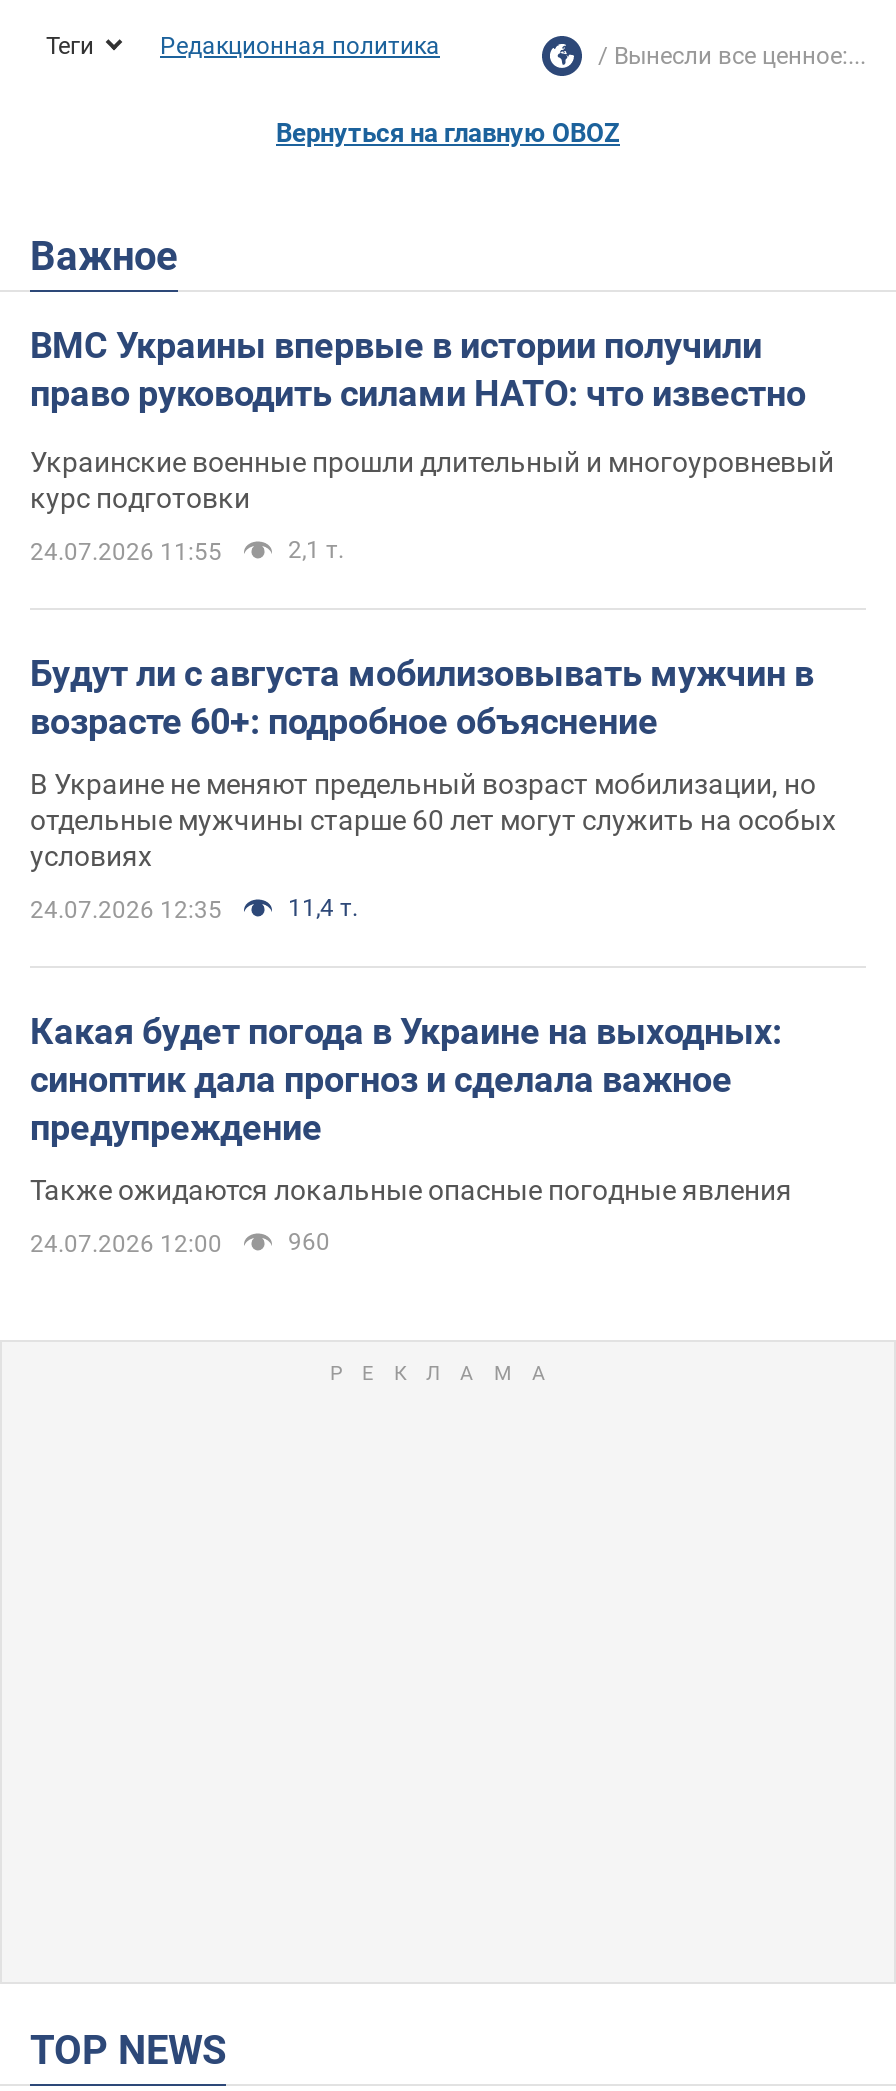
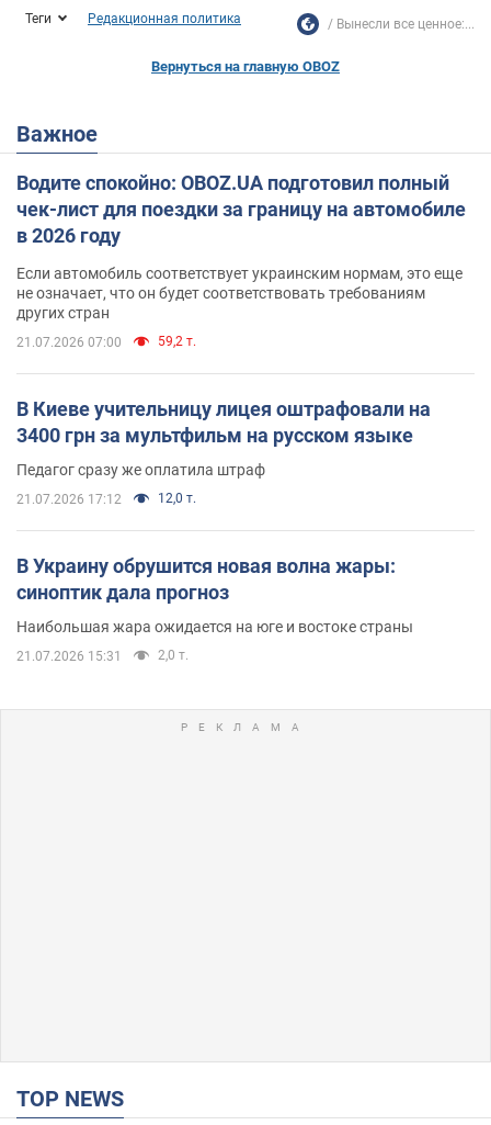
[30,323,806,413] ВМС Украины впервые в истории получили | право руководить силами НАТО: что известно -> [16,171,466,246] Водите спокойно: OBOZ.UA подготовил полный | чек-лист для поездки за границу на автомобиле | в 2026 году
[30,445,834,513] Украинские военные прошли длительный и многоуровневый | курс подготовки -> [16,264,463,321] Если автомобиль соответствует украинским нормам, это еще | не означает, что он будет соответствовать требованиям | других стран
[30,535,344,565] 24.07.2026 11:55 | 2,1 т. -> [16,333,196,350] 21.07.2026 07:00 | 59,2 т.
[30,651,814,741] Будут ли с августа мобилизовывать мужчин в | возрасте 60+: подробное объяснение -> [16,397,431,446] В Киеве учительницу лицея оштрафовали на | 3400 грн за мультфильм на русском языке
[30,767,836,871] В Украине не меняют предельный возраст мобилизации, но | отдельные мужчины старше 60 лет могут служить на особых | условиях -> [16,460,265,478] Педагог сразу же оплатила штраф
[30,893,358,923] 24.07.2026 12:35 | 11,4 т. -> [16,490,196,507] 21.07.2026 17:12 | 12,0 т.
[30,1009,782,1147] Какая будет погода в Украине на выходных: | синоптик дала прогноз и сделала важное | предупреждение -> [16,554,396,603] В Украину обрушится новая волна жары: | синоптик дала прогноз
[30,1173,792,1205] Также ожидаются локальные опасные погодные явления -> [16,617,413,635] Наибольшая жара ожидается на юге и востоке страны
[30,1227,330,1257] 24.07.2026 12:00 | 960 -> [16,647,189,663] 21.07.2026 15:31 | 2,0 т.

